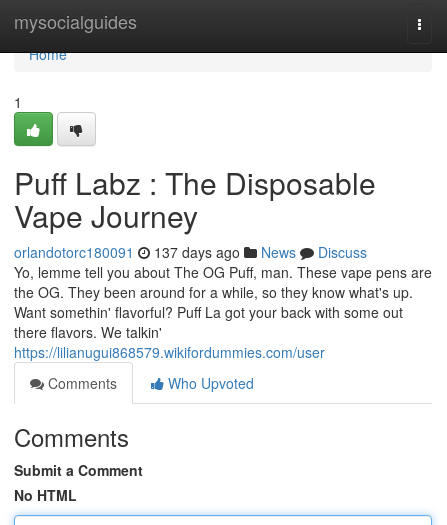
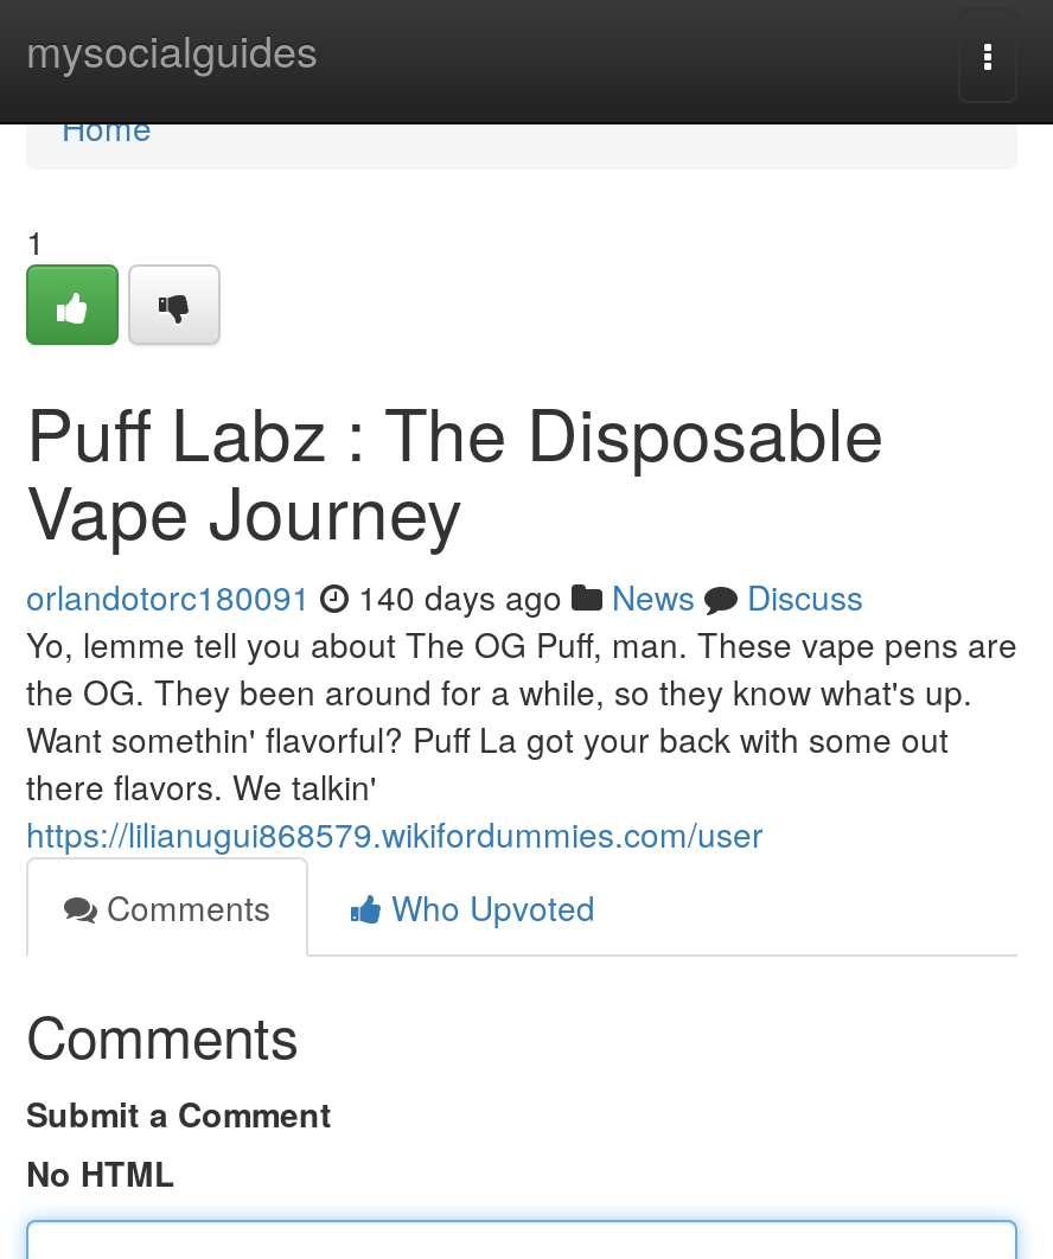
[14,242,367,262] orlandotorc180091 137 days ago News Discuss -> [26,573,863,620] orlandotorc180091 140 days ago News Discuss

